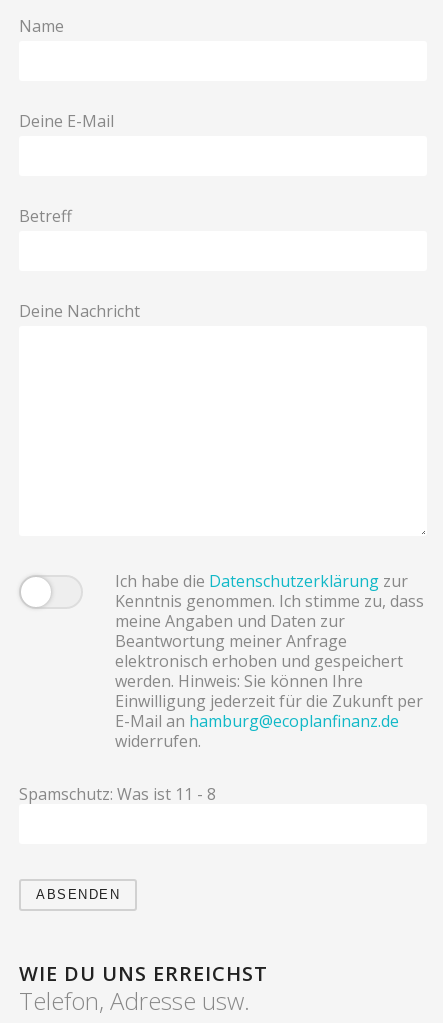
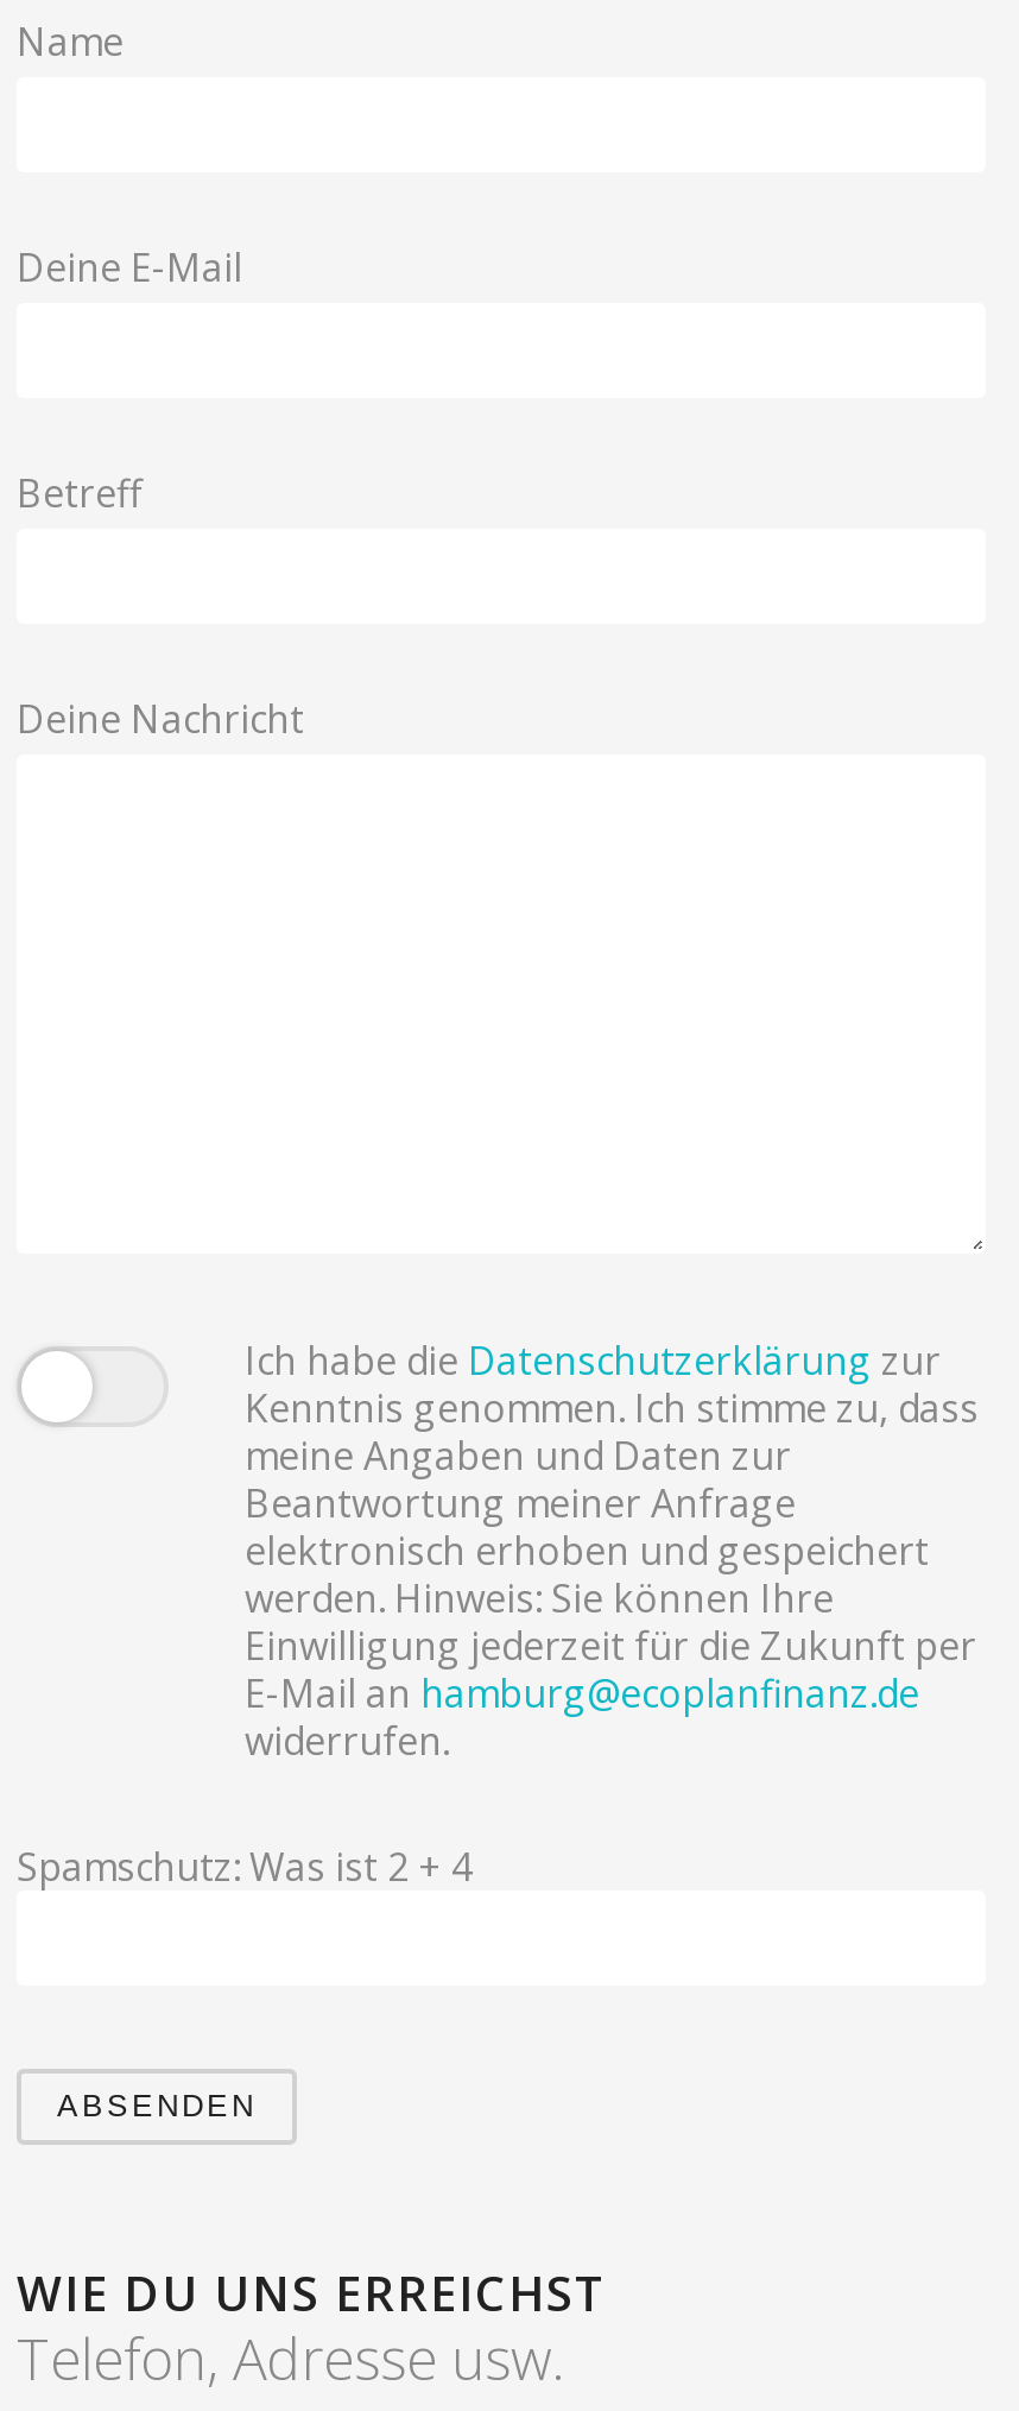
[19,783,216,805] Spamschutz: Was ist 11 - 8 -> [17,1841,473,1893] Spamschutz: Was ist 2 + 4

